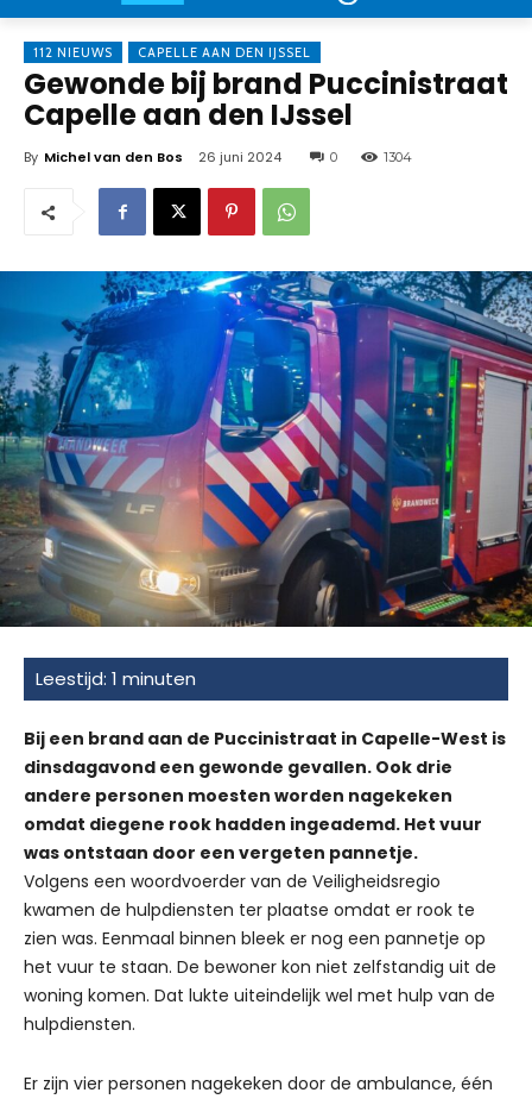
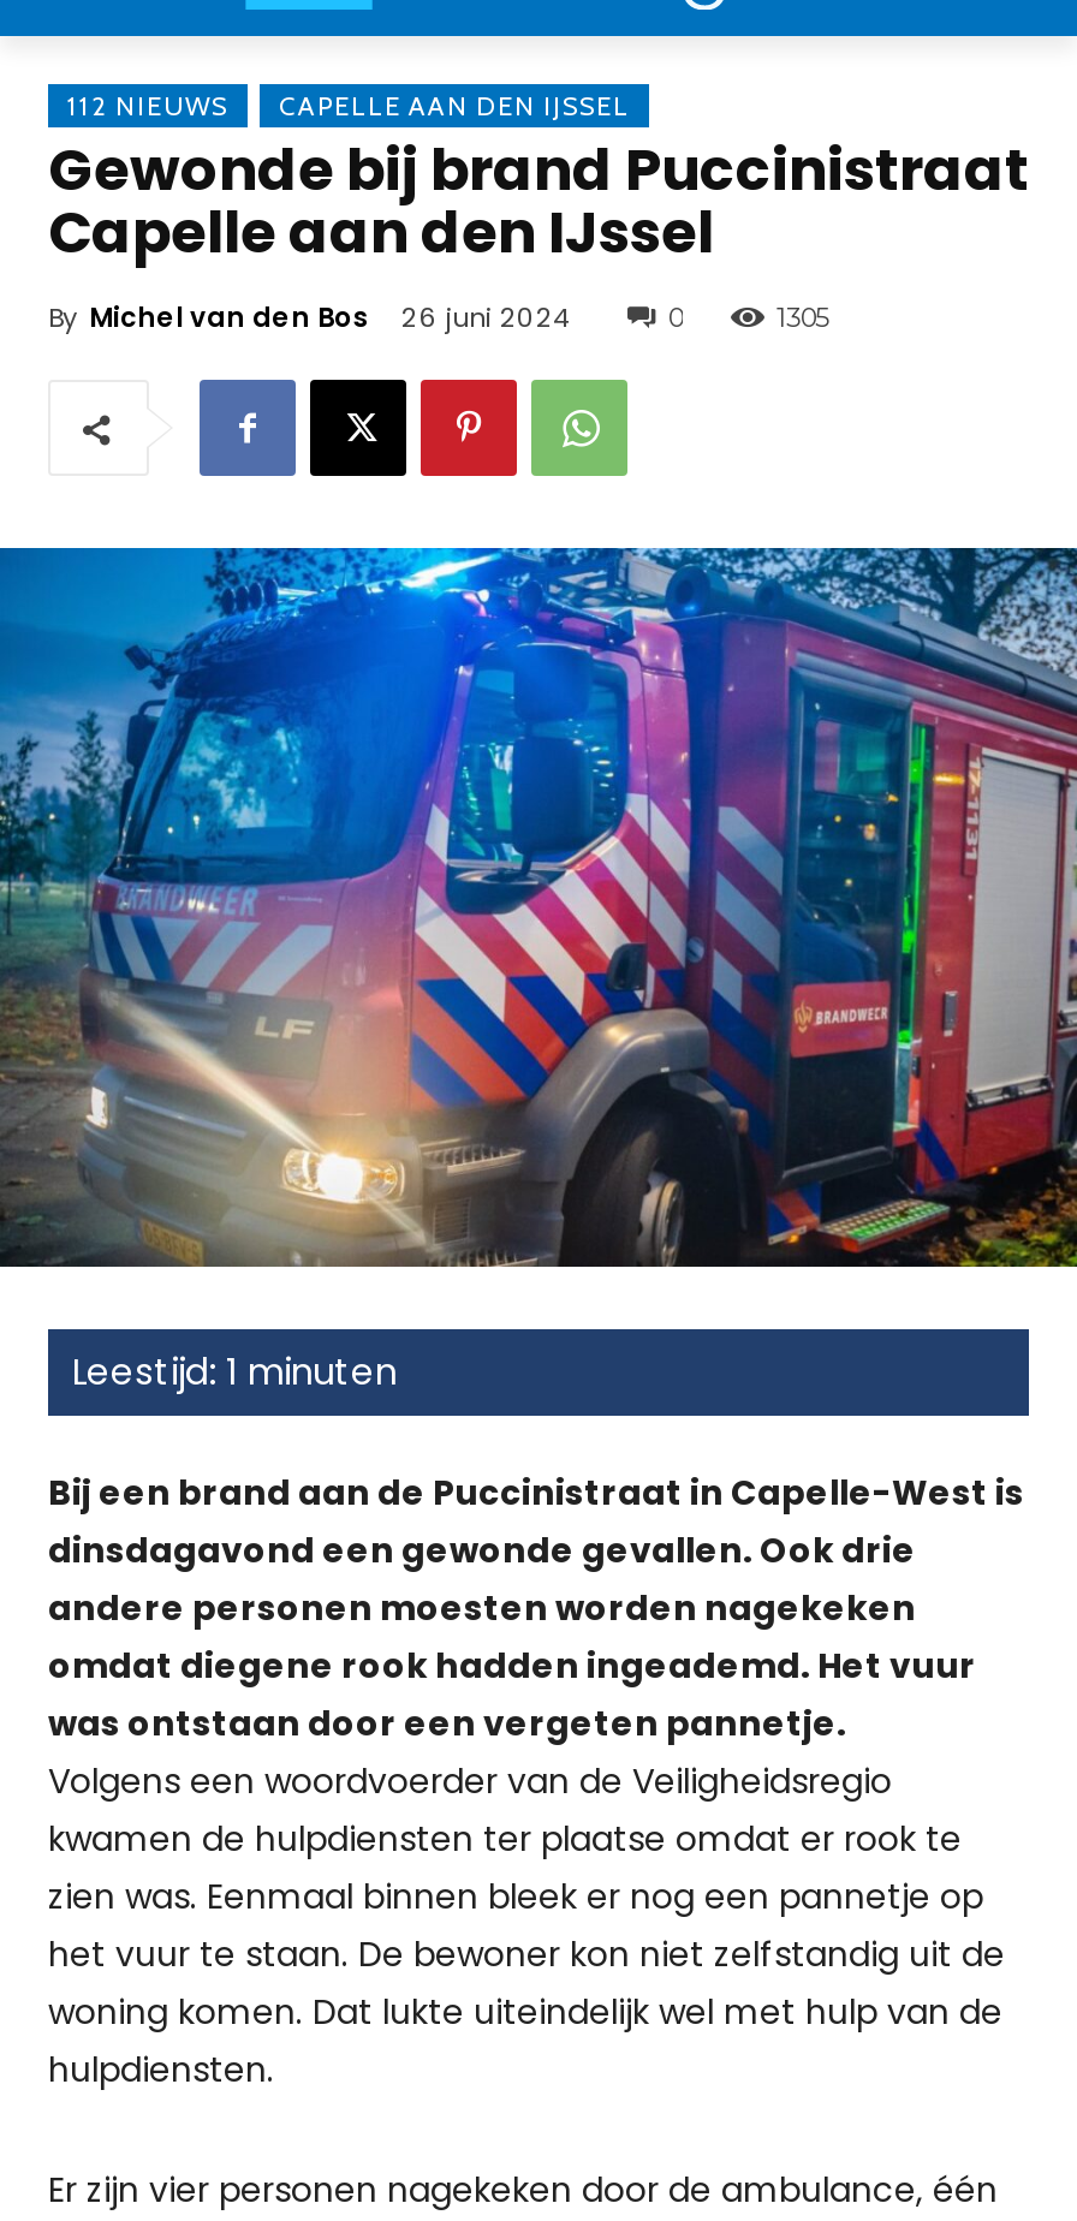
[384,149,412,165] 1304 -> [776,301,829,334] 1305

